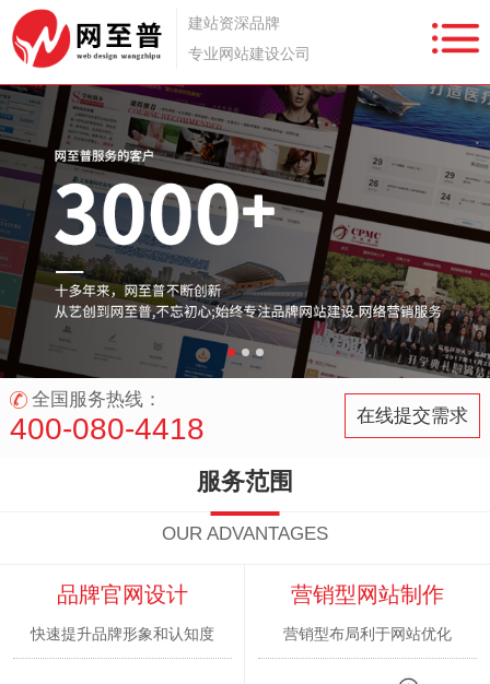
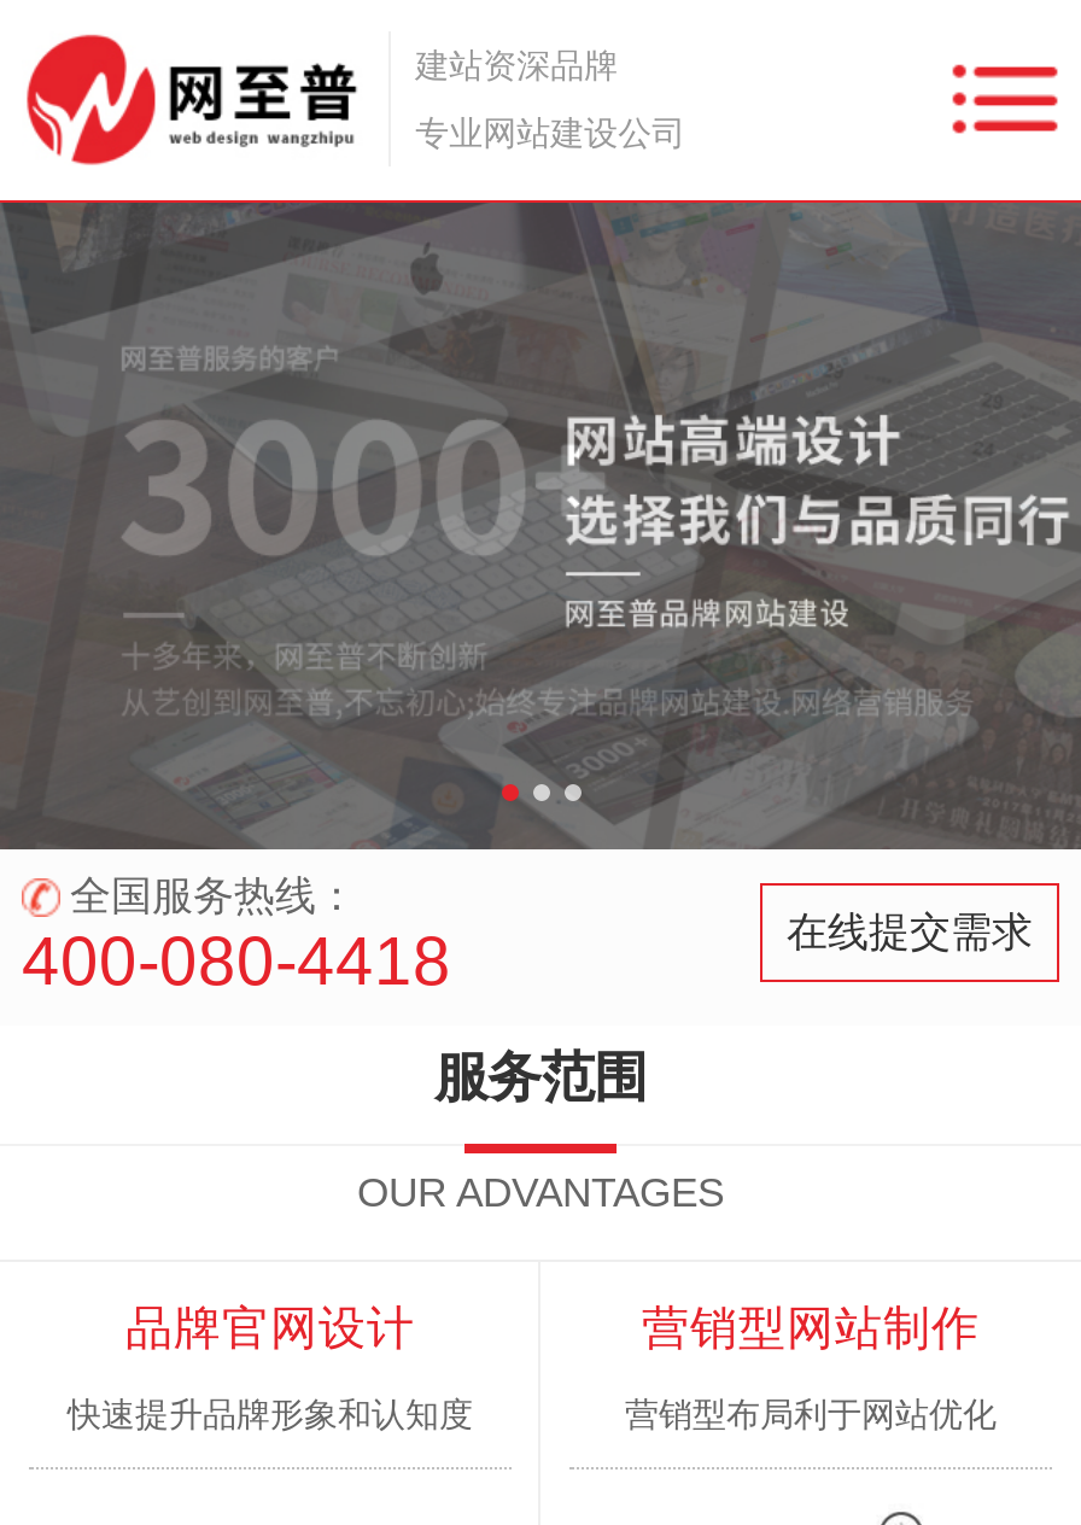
[3,85,487,377] [image] -> [7,200,1074,852] [image]

